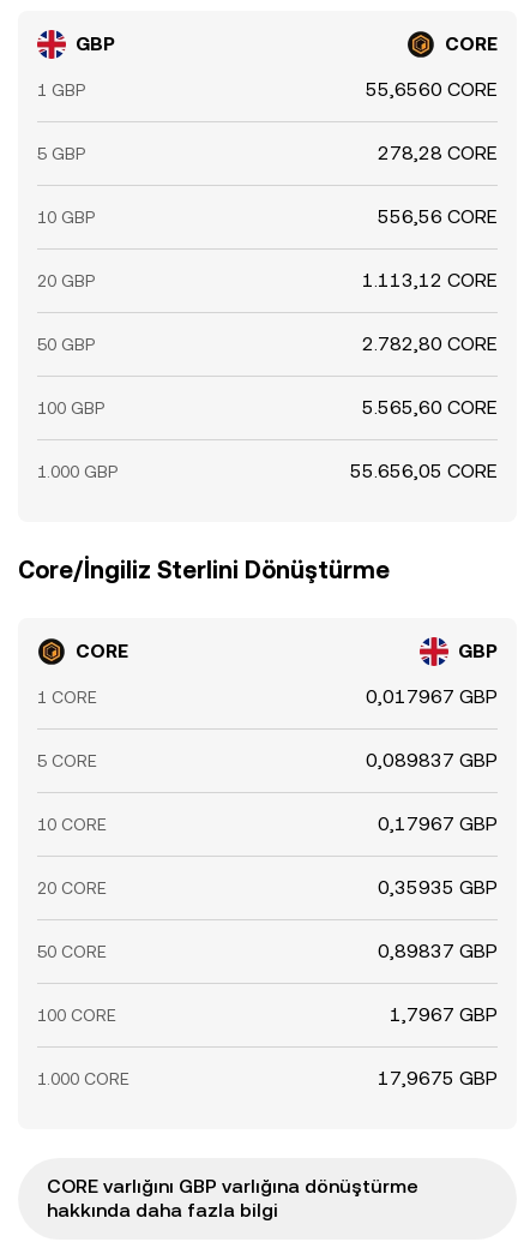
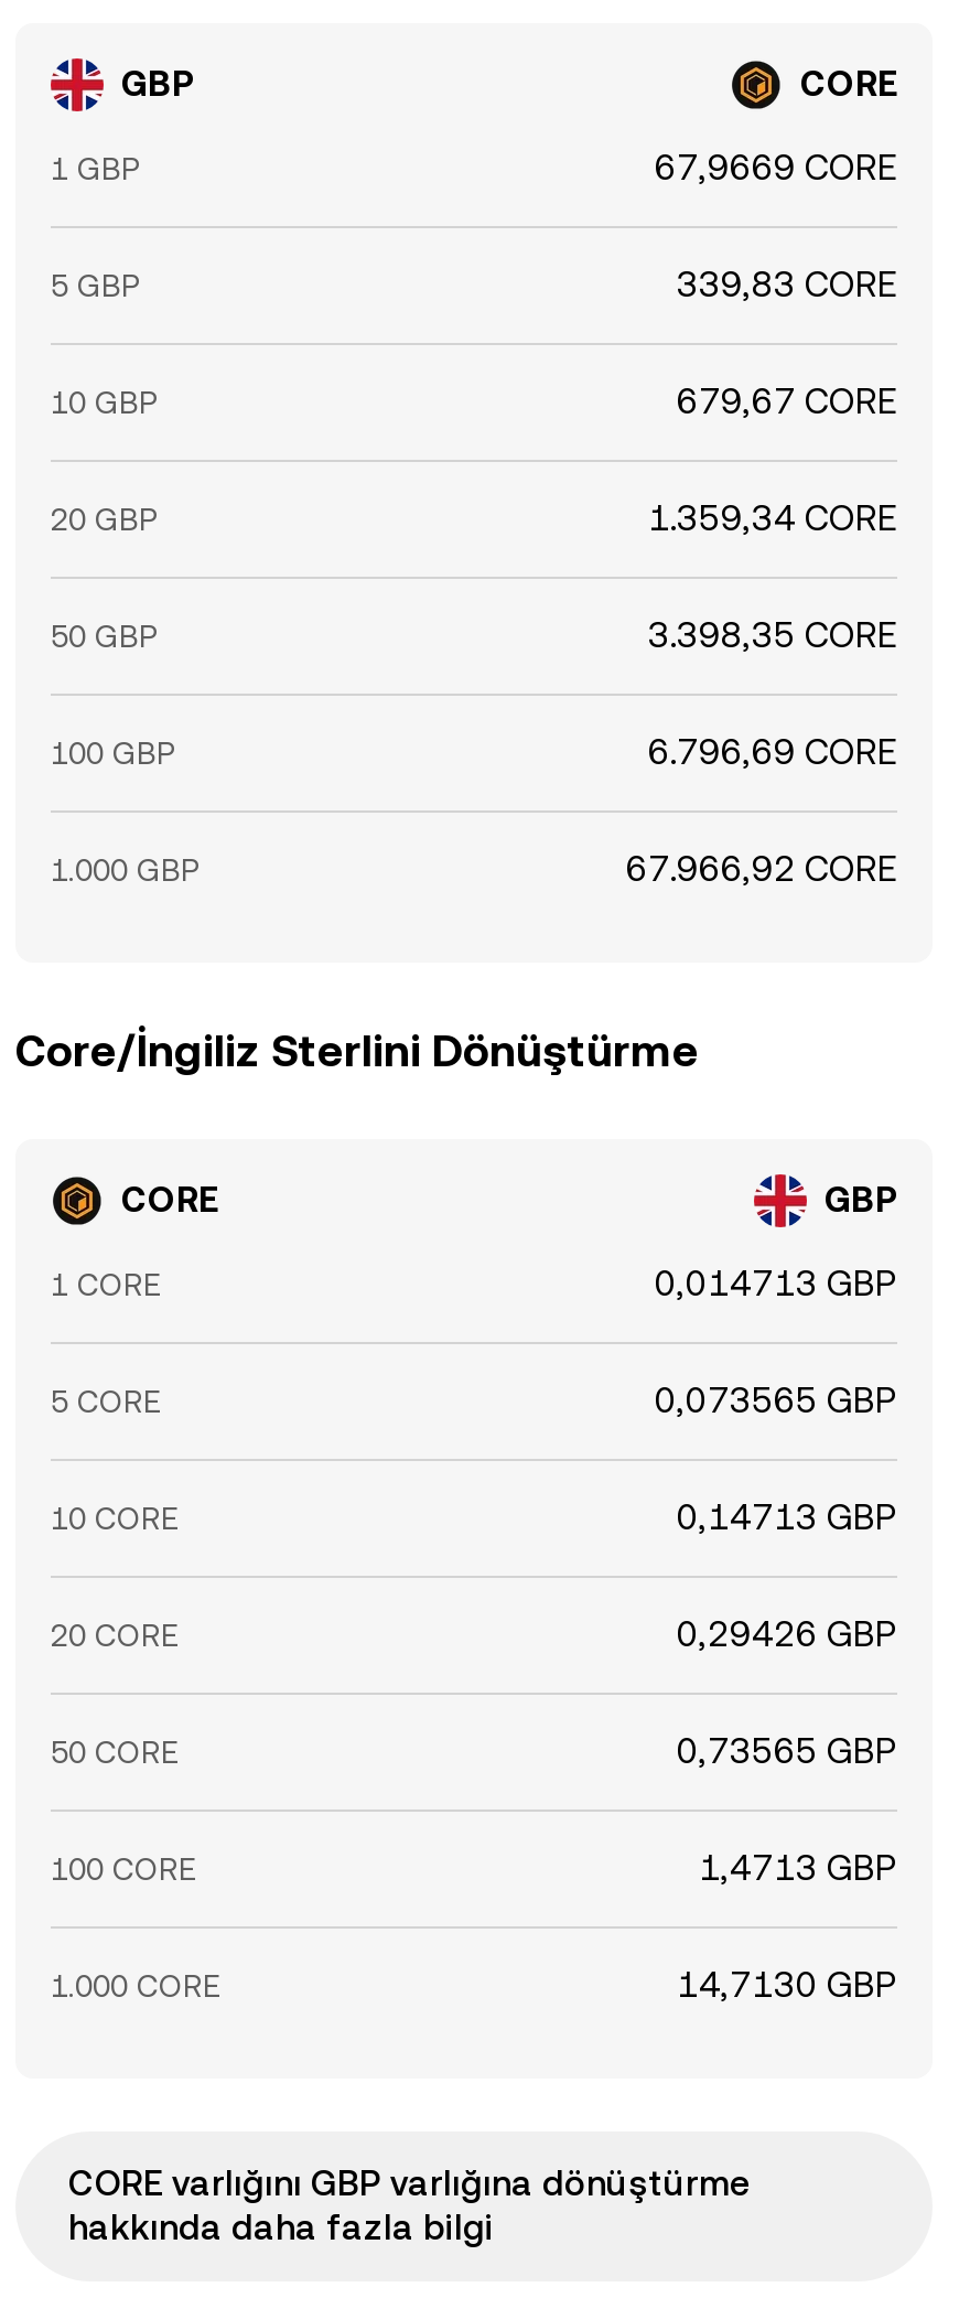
[366,78,498,101] 55,6560 CORE -> [655,147,897,189] 67,9669 CORE
[378,142,498,164] 278,28 CORE -> [677,264,897,305] 339,83 CORE
[378,205,498,228] 556,56 CORE -> [677,380,897,422] 679,67 CORE
[362,269,498,292] 1.113,12 CORE -> [648,497,897,539] 1.359,34 CORE
[362,332,498,355] 2.782,80 CORE -> [648,614,897,656] 3.398,35 CORE
[362,396,498,419] 5.565,60 CORE -> [648,731,897,773] 6.796,69 CORE
[350,460,498,482] 55.656,05 CORE -> [626,848,897,890] 67.966,92 CORE
[366,685,498,708] 0,017967 GBP -> [655,1263,897,1304] 0,014713 GBP
[366,749,498,772] 0,089837 GBP -> [655,1379,897,1421] 0,073565 GBP
[378,812,498,835] 0,17967 GBP -> [677,1496,897,1538] 0,14713 GBP
[378,876,498,899] 0,35935 GBP -> [677,1613,897,1655] 0,29426 GBP
[378,940,498,962] 0,89837 GBP -> [677,1730,897,1772] 0,73565 GBP
[390,1003,498,1026] 1,7967 GBP -> [699,1847,897,1889] 1,4713 GBP
[378,1067,498,1090] 17,9675 GBP -> [677,1964,897,2006] 14,7130 GBP

